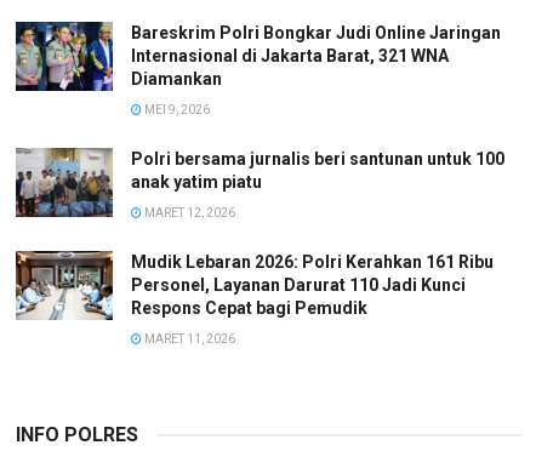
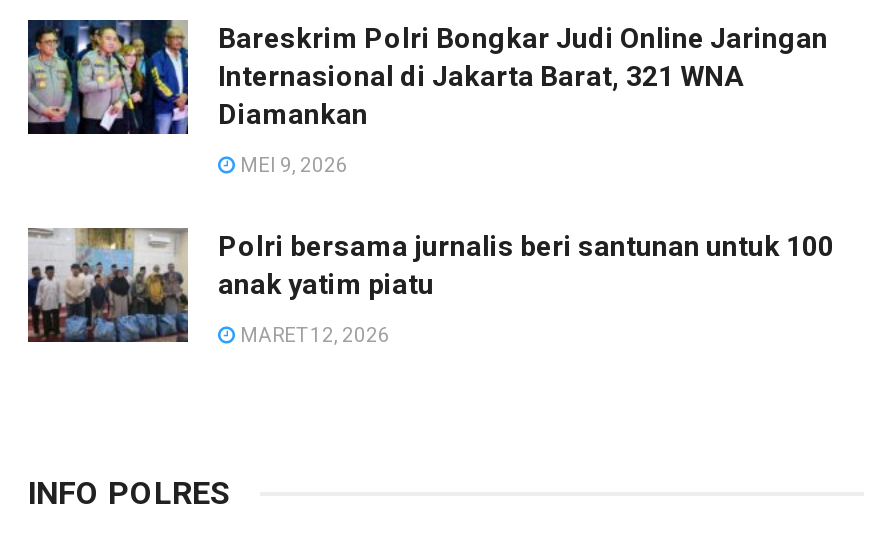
[15,250,494,346] [image] | Mudik Lebaran 2026: Polri Kerahkan 161 Ribu | Personel, Layanan Darurat 110 Jadi Kunci | Respons Cepat bagi Pemudik | MARET 11, 2026 -> none

